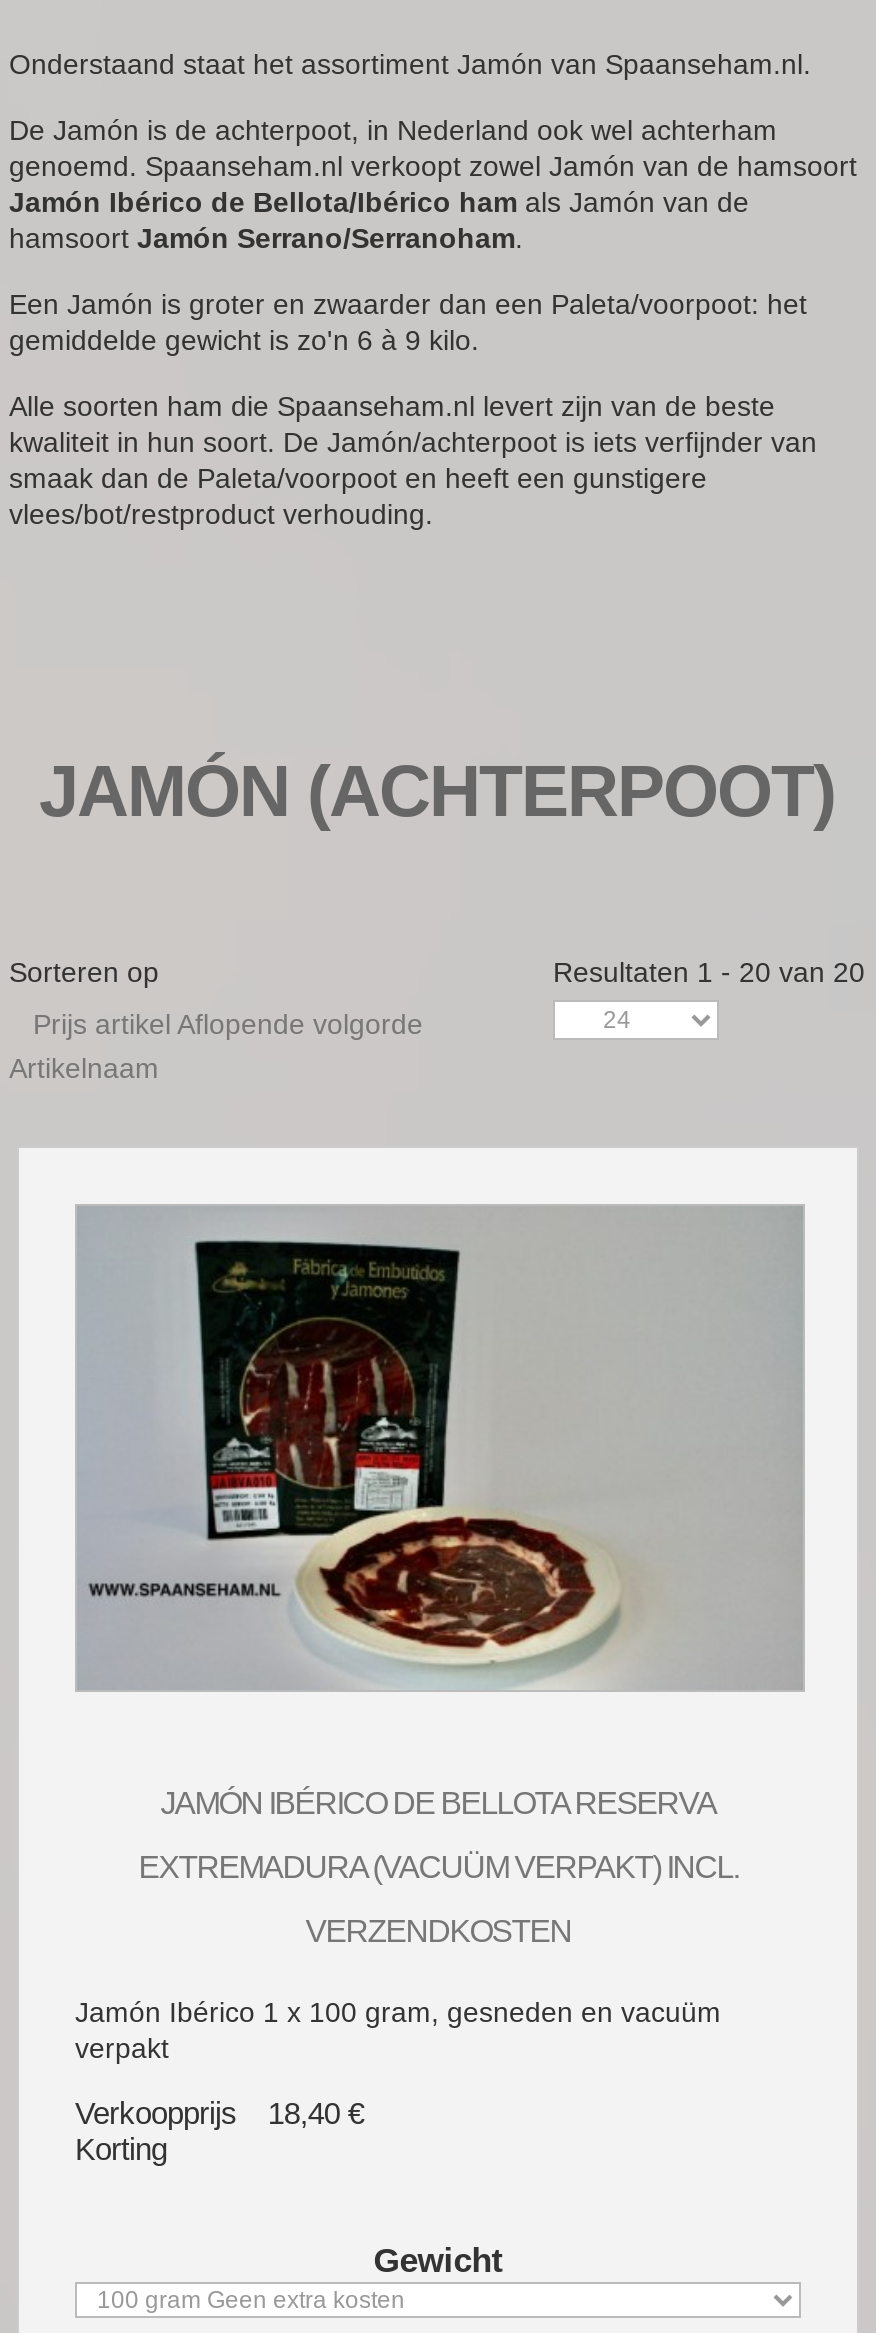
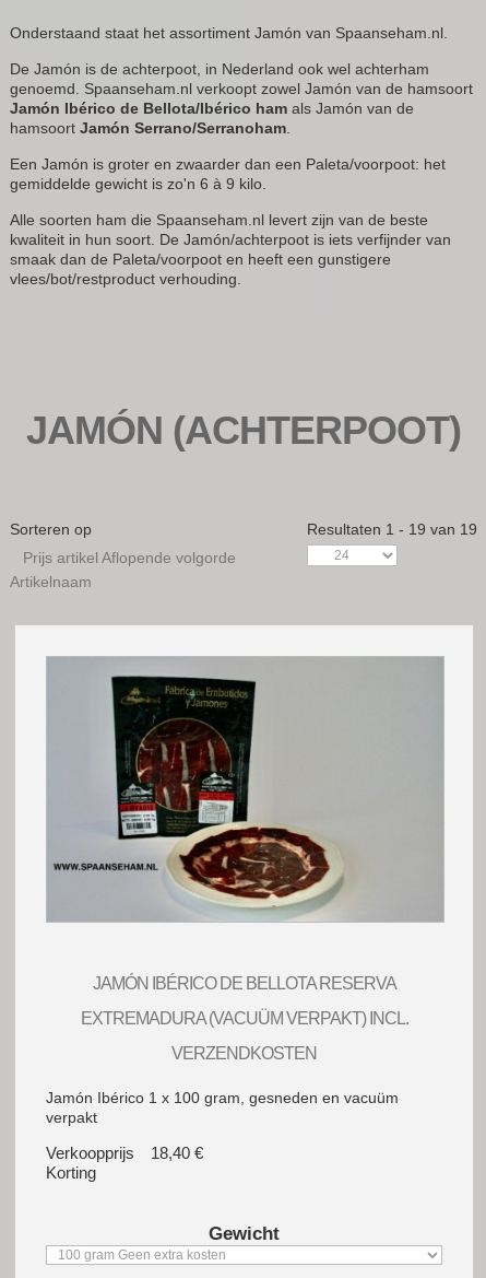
[553,956,865,988] Resultaten 1 - 20 van 20 -> [307,520,477,538] Resultaten 1 - 19 van 19

